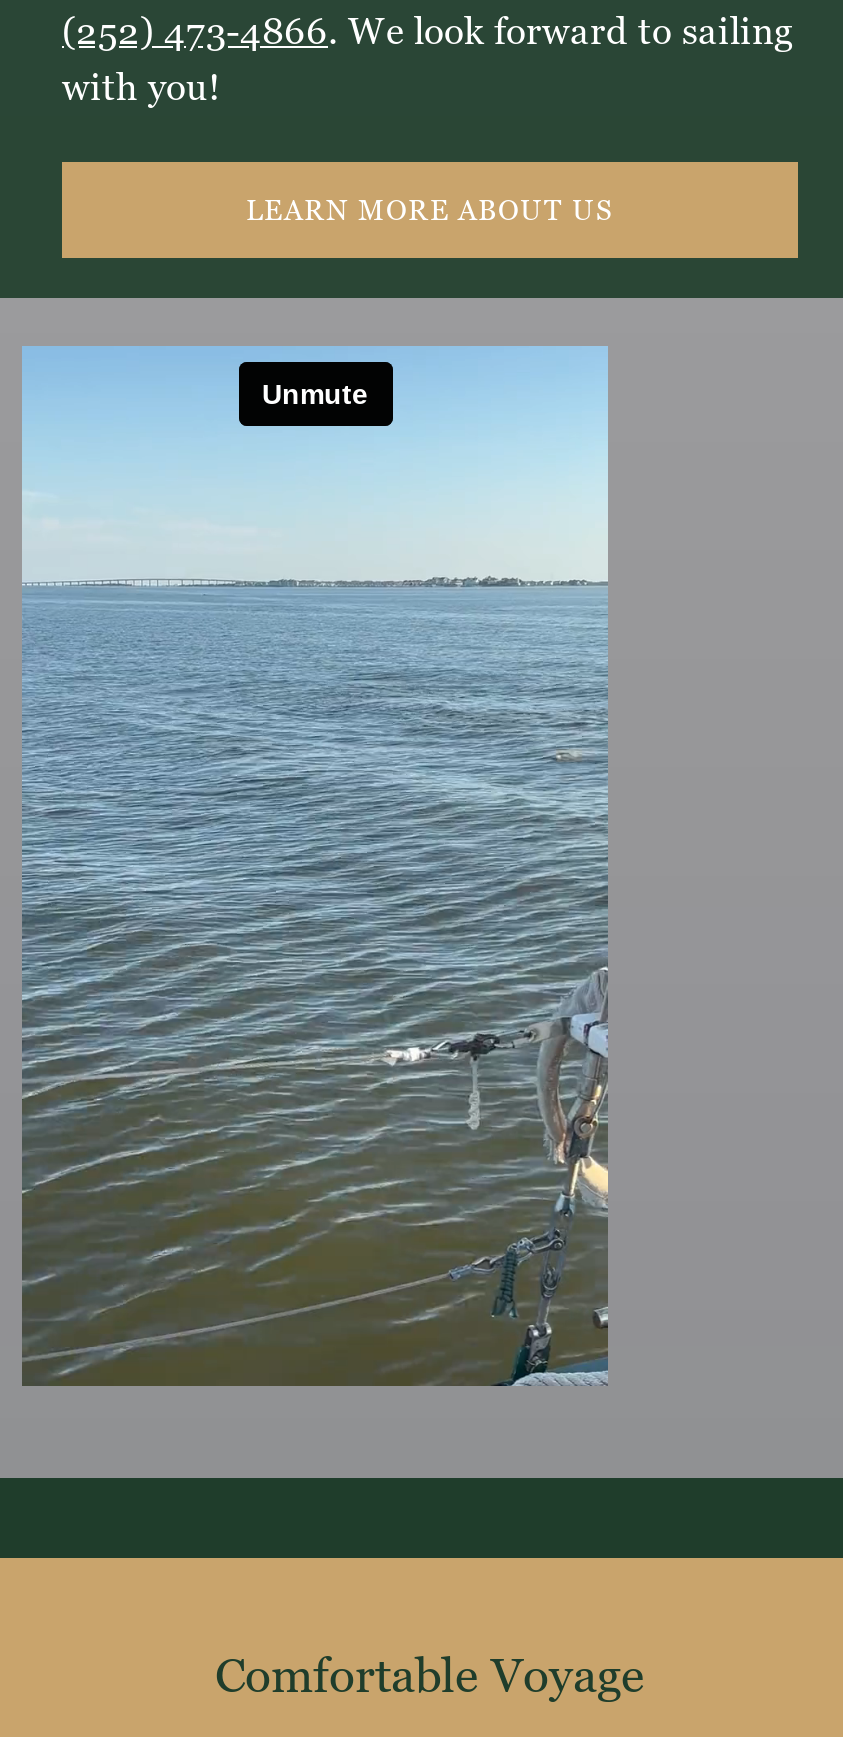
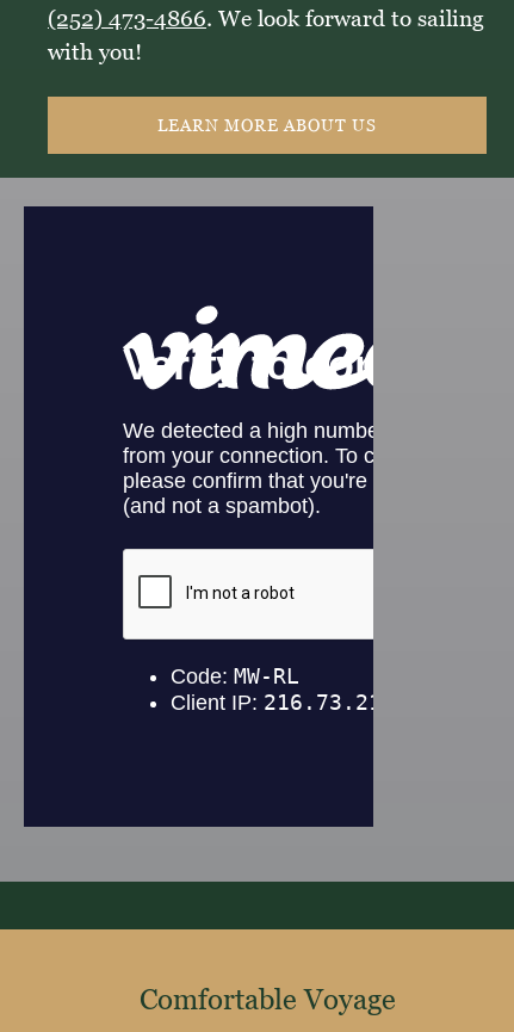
[20,344,610,1386] [image] -> [23,205,374,828] [image]

